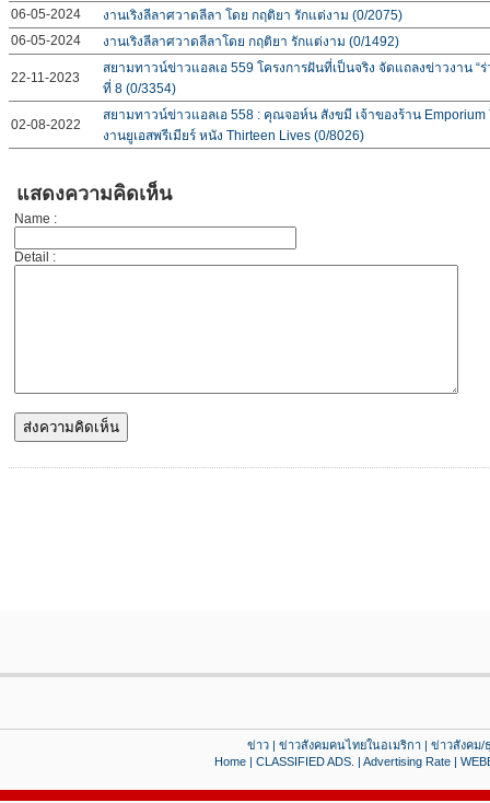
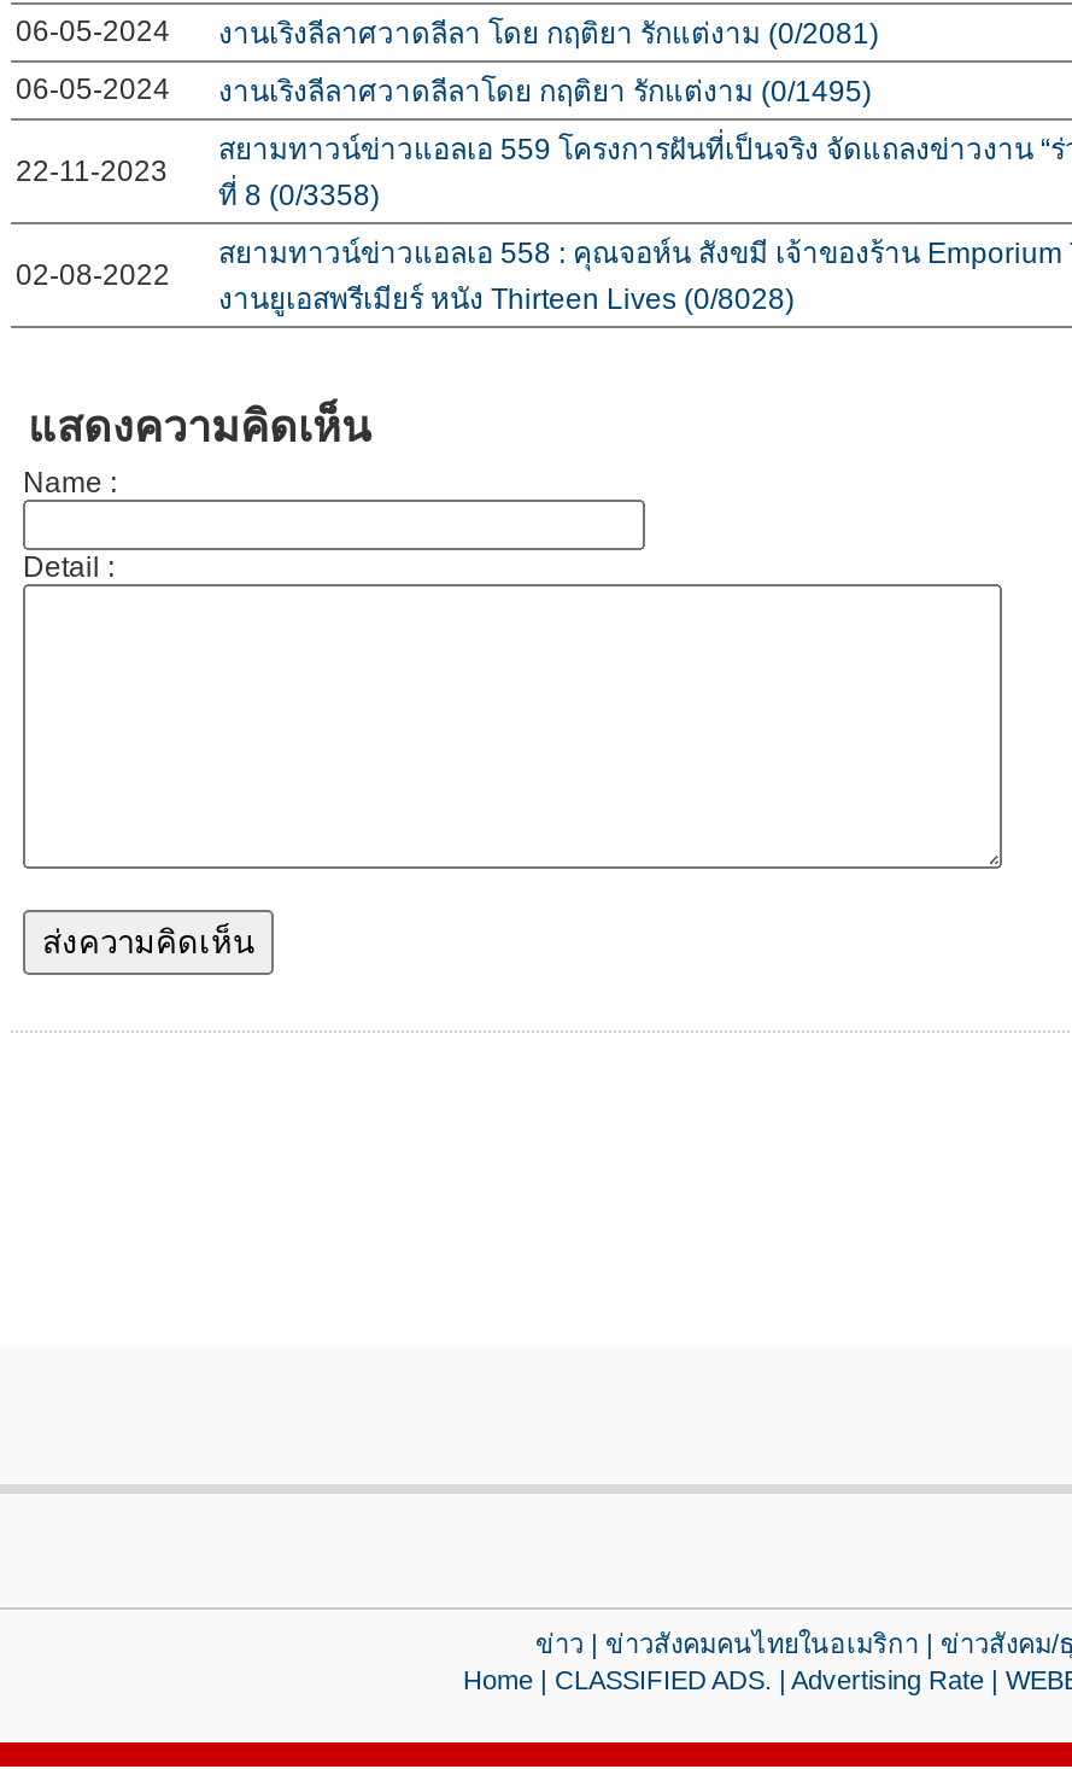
[103,7,402,23] งานเริงลีลาศวาดลีลา โดย กฤติยา รักแต่งาม (0/2075) -> [218,16,879,50] งานเริงลีลาศวาดลีลา โดย กฤติยา รักแต่งาม (0/2081)
[103,34,399,49] งานเริงลีลาศวาดลีลาโดย กฤติยา รักแต่งาม (0/1492) -> [218,74,872,108] งานเริงลีลาศวาดลีลาโดย กฤติยา รักแต่งาม (0/1495)
[103,81,176,96] ที่ 8 (0/3354) -> [218,178,380,212] ที่ 8 (0/3358)
[103,128,364,143] งานยูเอสพรีเมียร์ หนัง Thirteen Lives (0/8026) -> [218,282,795,315] งานยูเอสพรีเมียร์ หนัง Thirteen Lives (0/8028)

